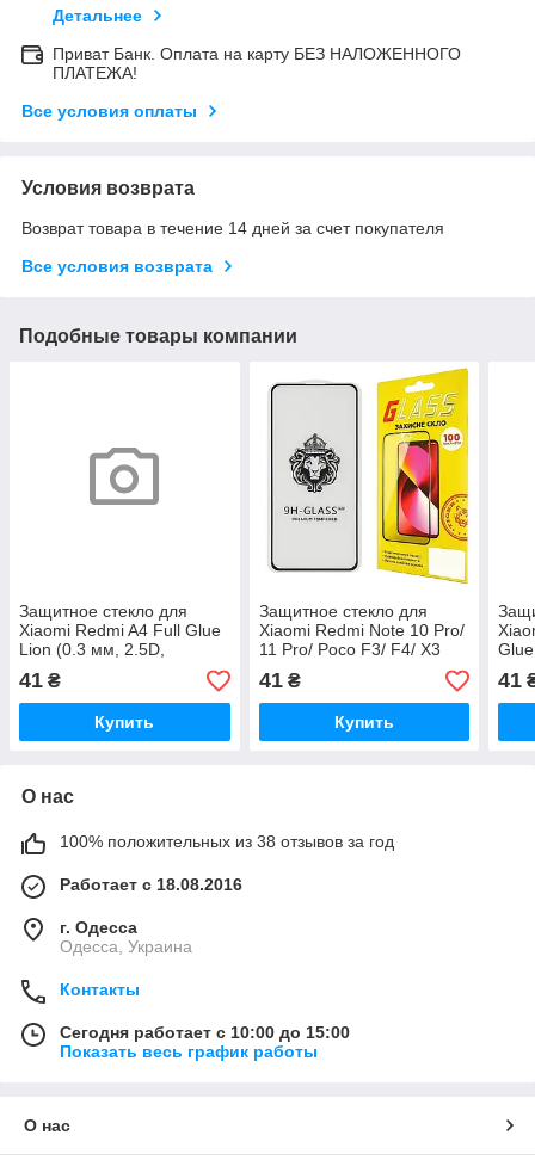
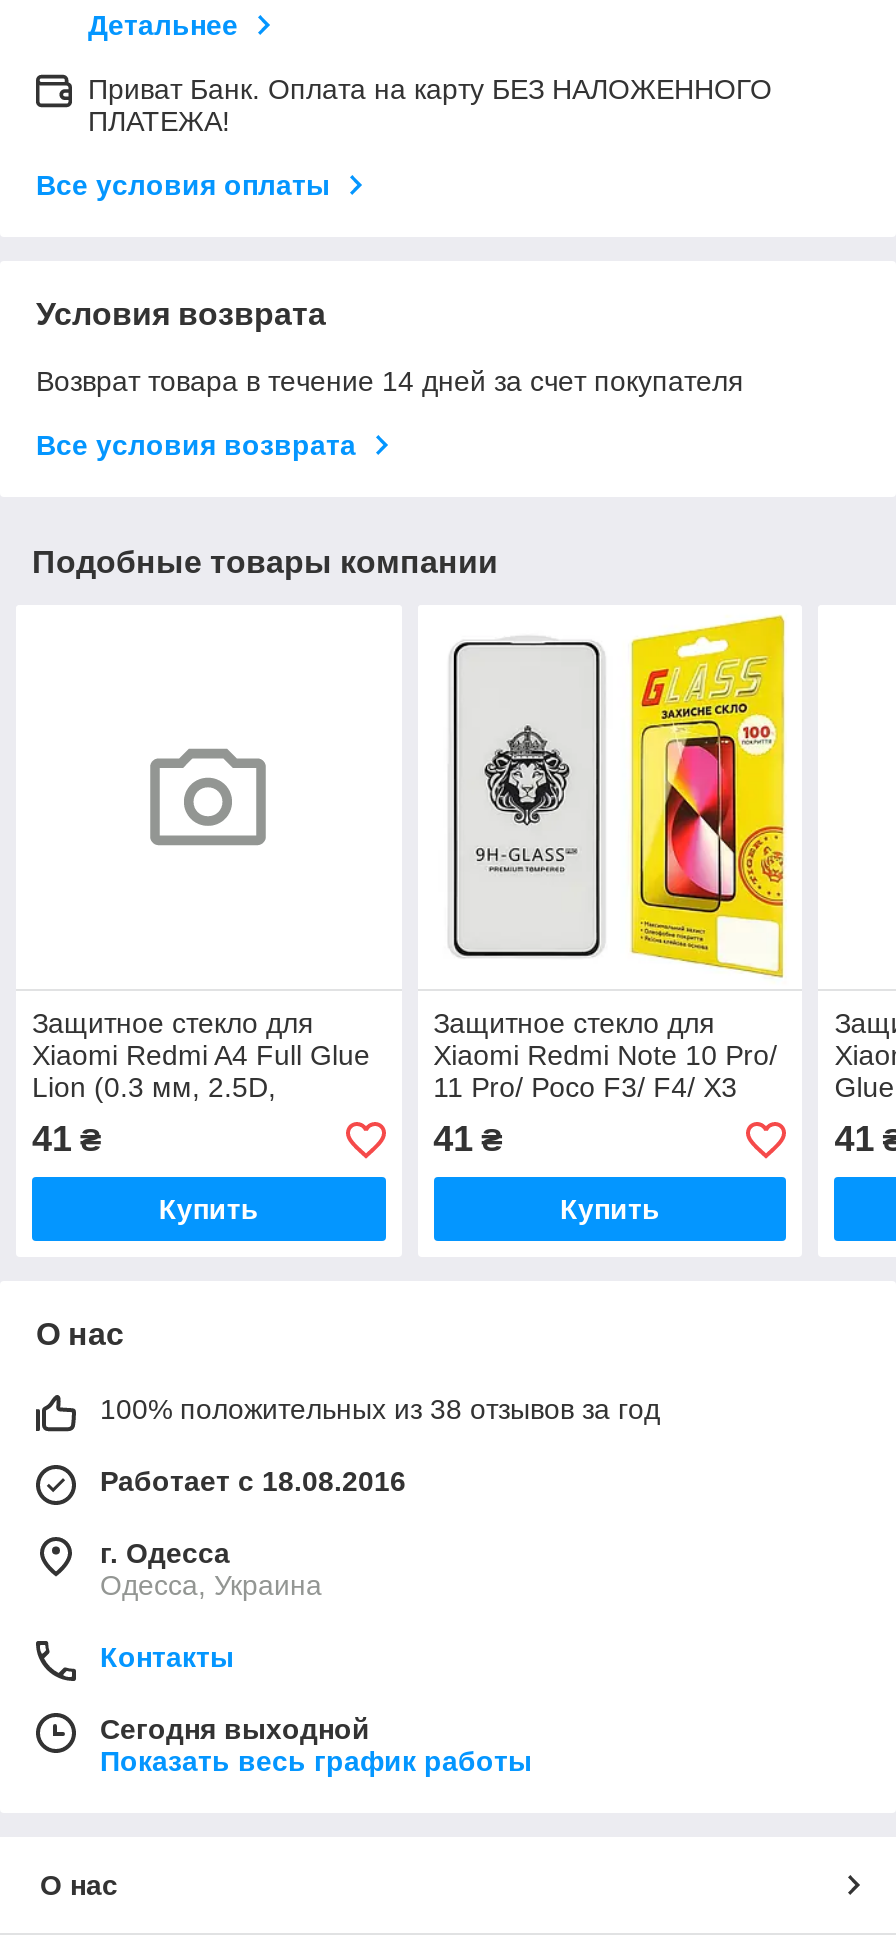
[60,1023,350,1042] Сегодня работает с 10:00 до 15:00 -> [100,1714,370,1746] Сегодня выходной

